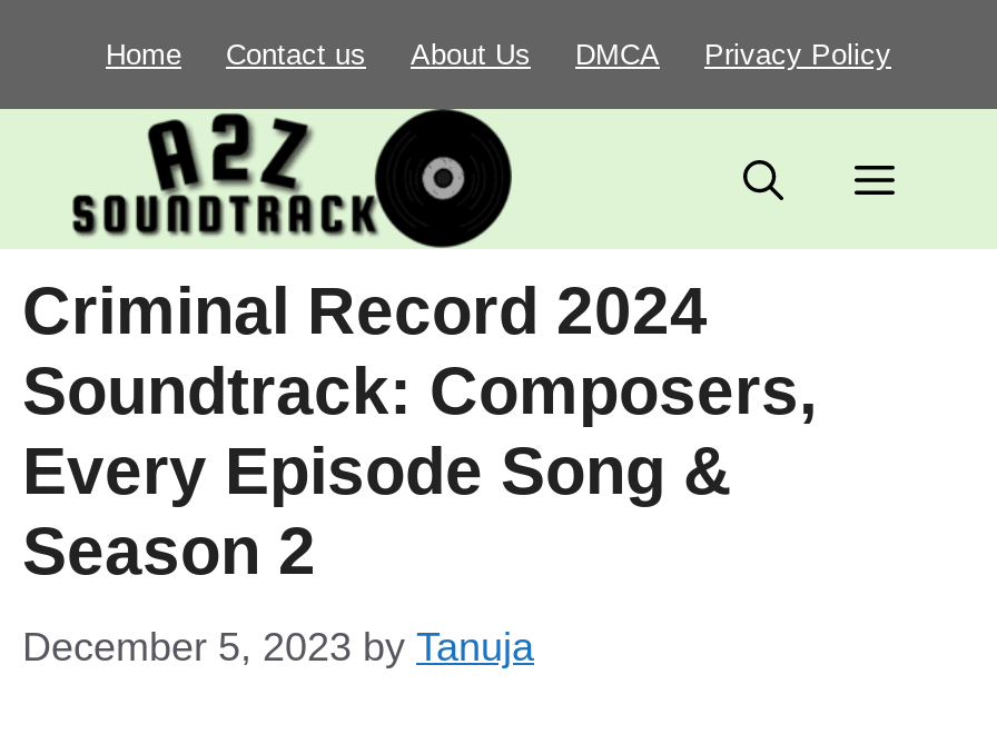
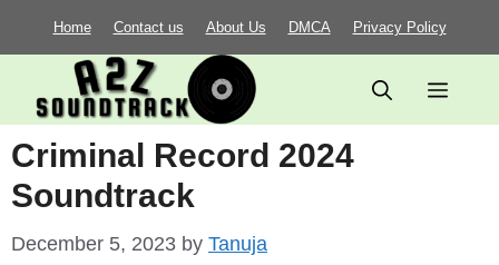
[22,353,817,587] Soundtrack: Composers, | Every Episode Song & | Season 2 -> [11,177,195,214] Soundtrack

